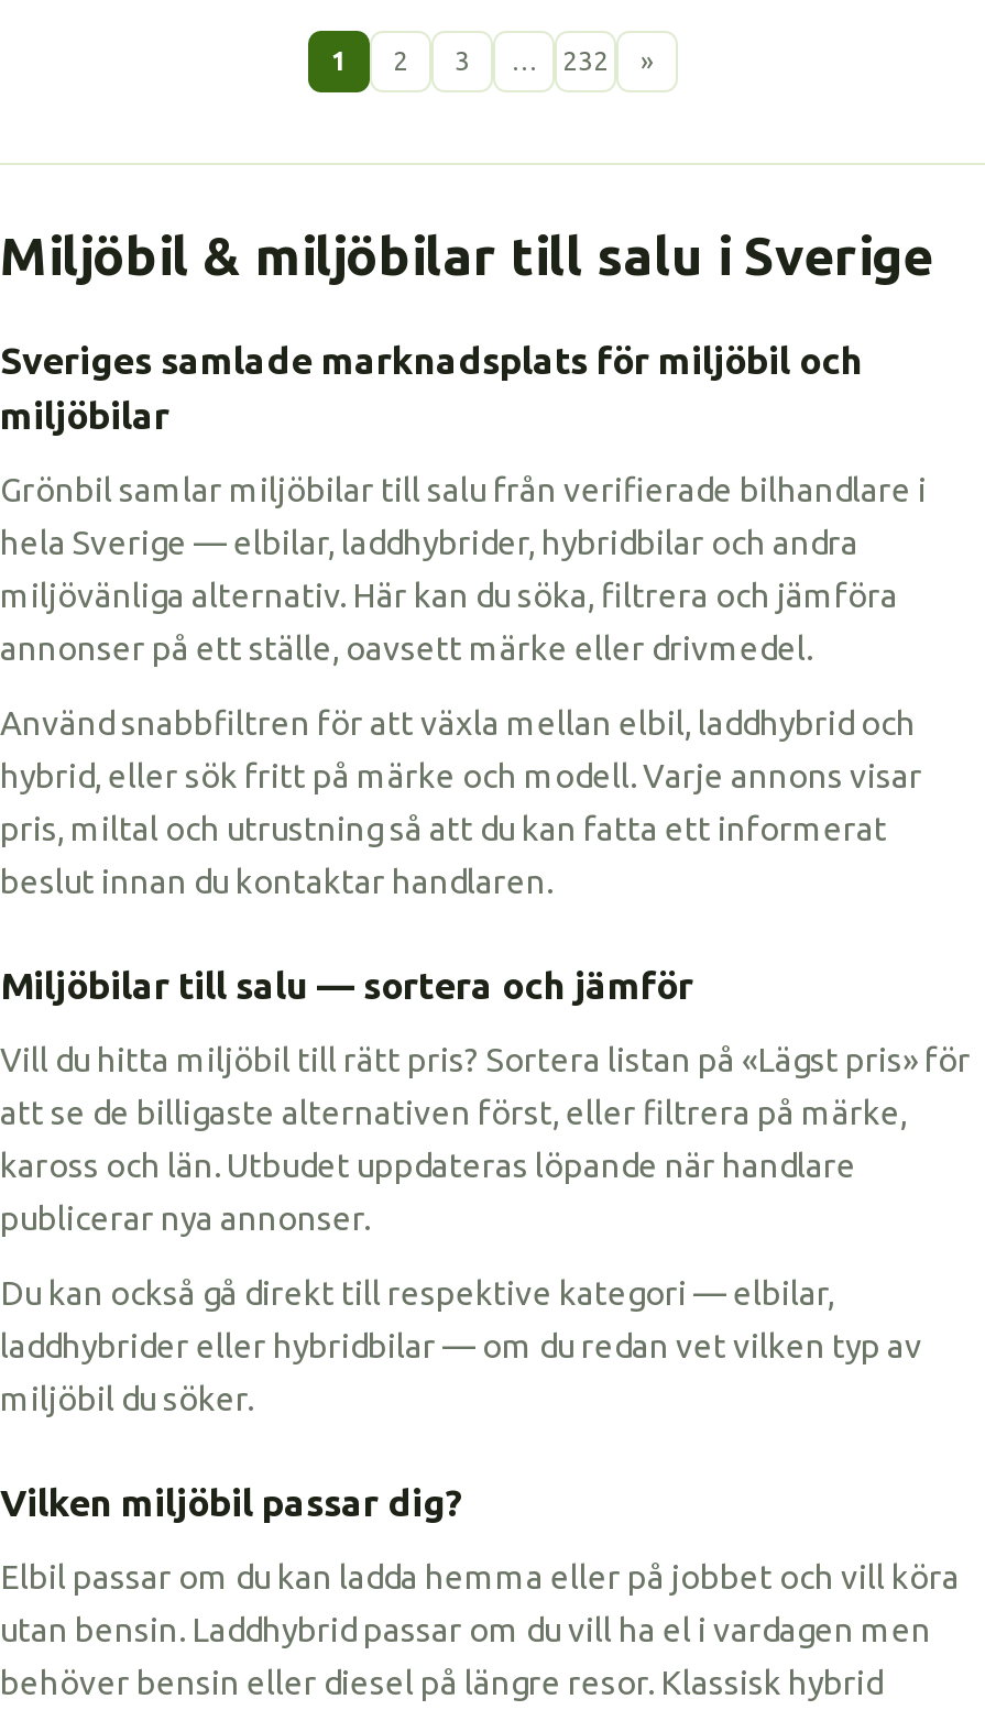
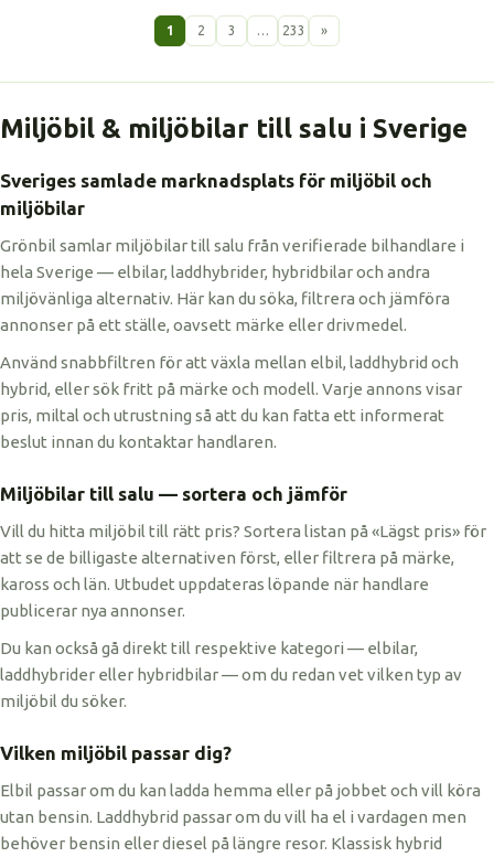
[562,46,609,75] 232 -> [282,23,305,38] 233

